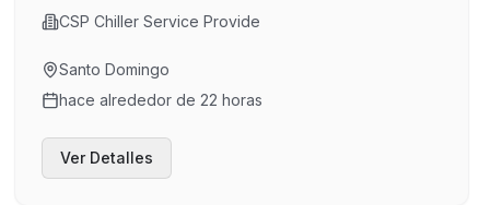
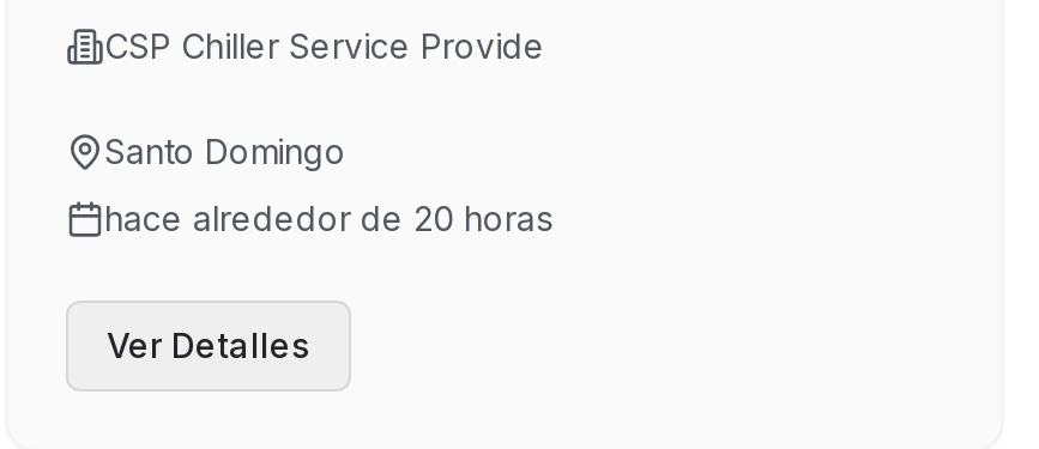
[59,91,262,109] hace alrededor de 22 horas -> [104,198,552,238] hace alrededor de 20 horas

